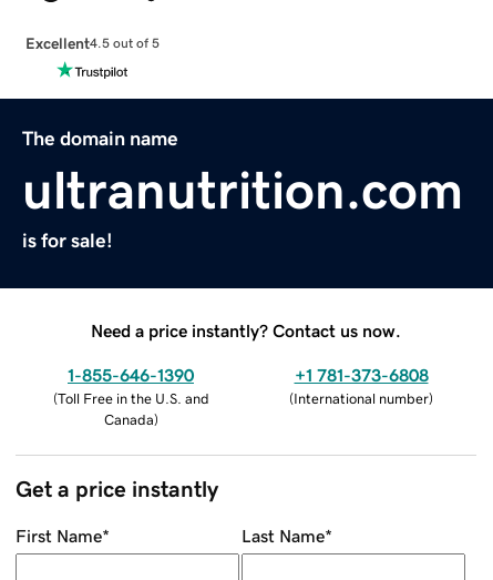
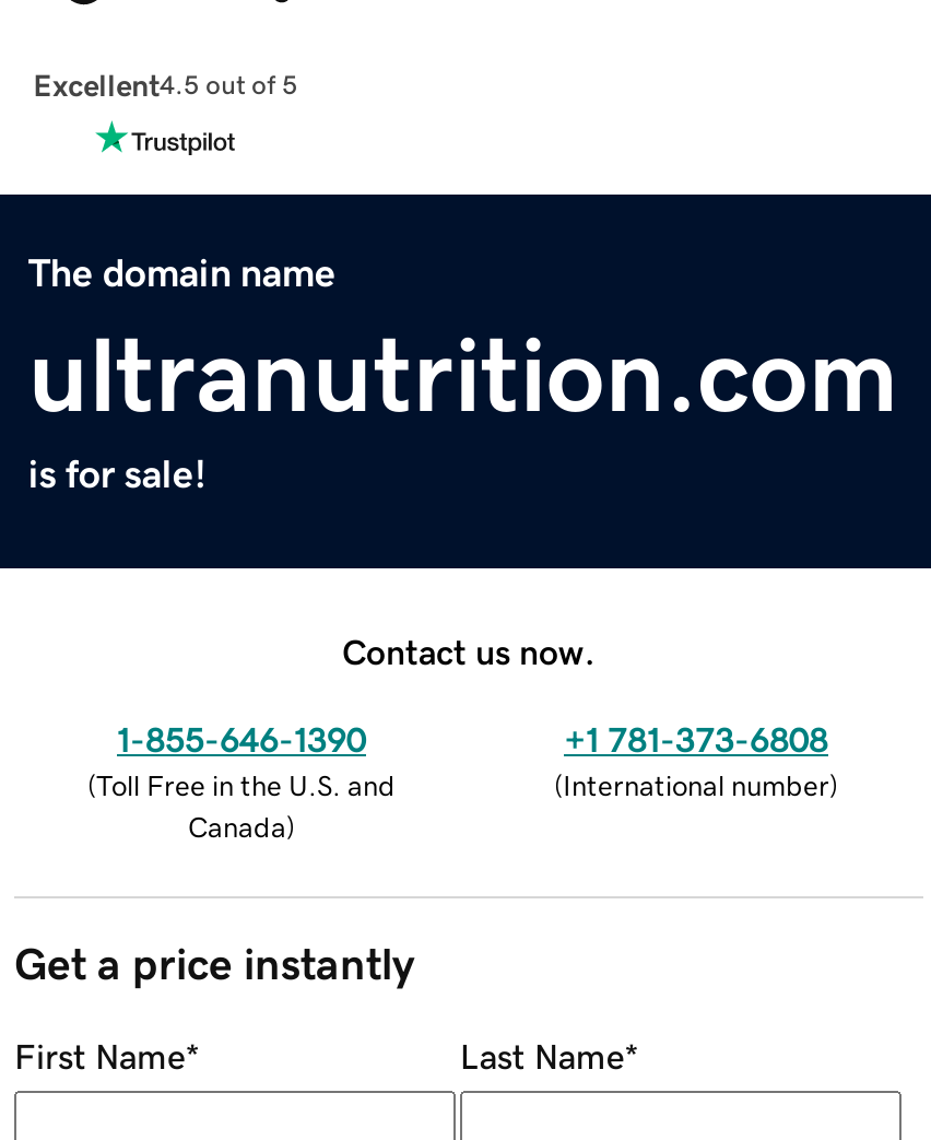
[91,321,401,339] Need a price instantly? Contact us now. -> [342,633,596,668] Contact us now.

